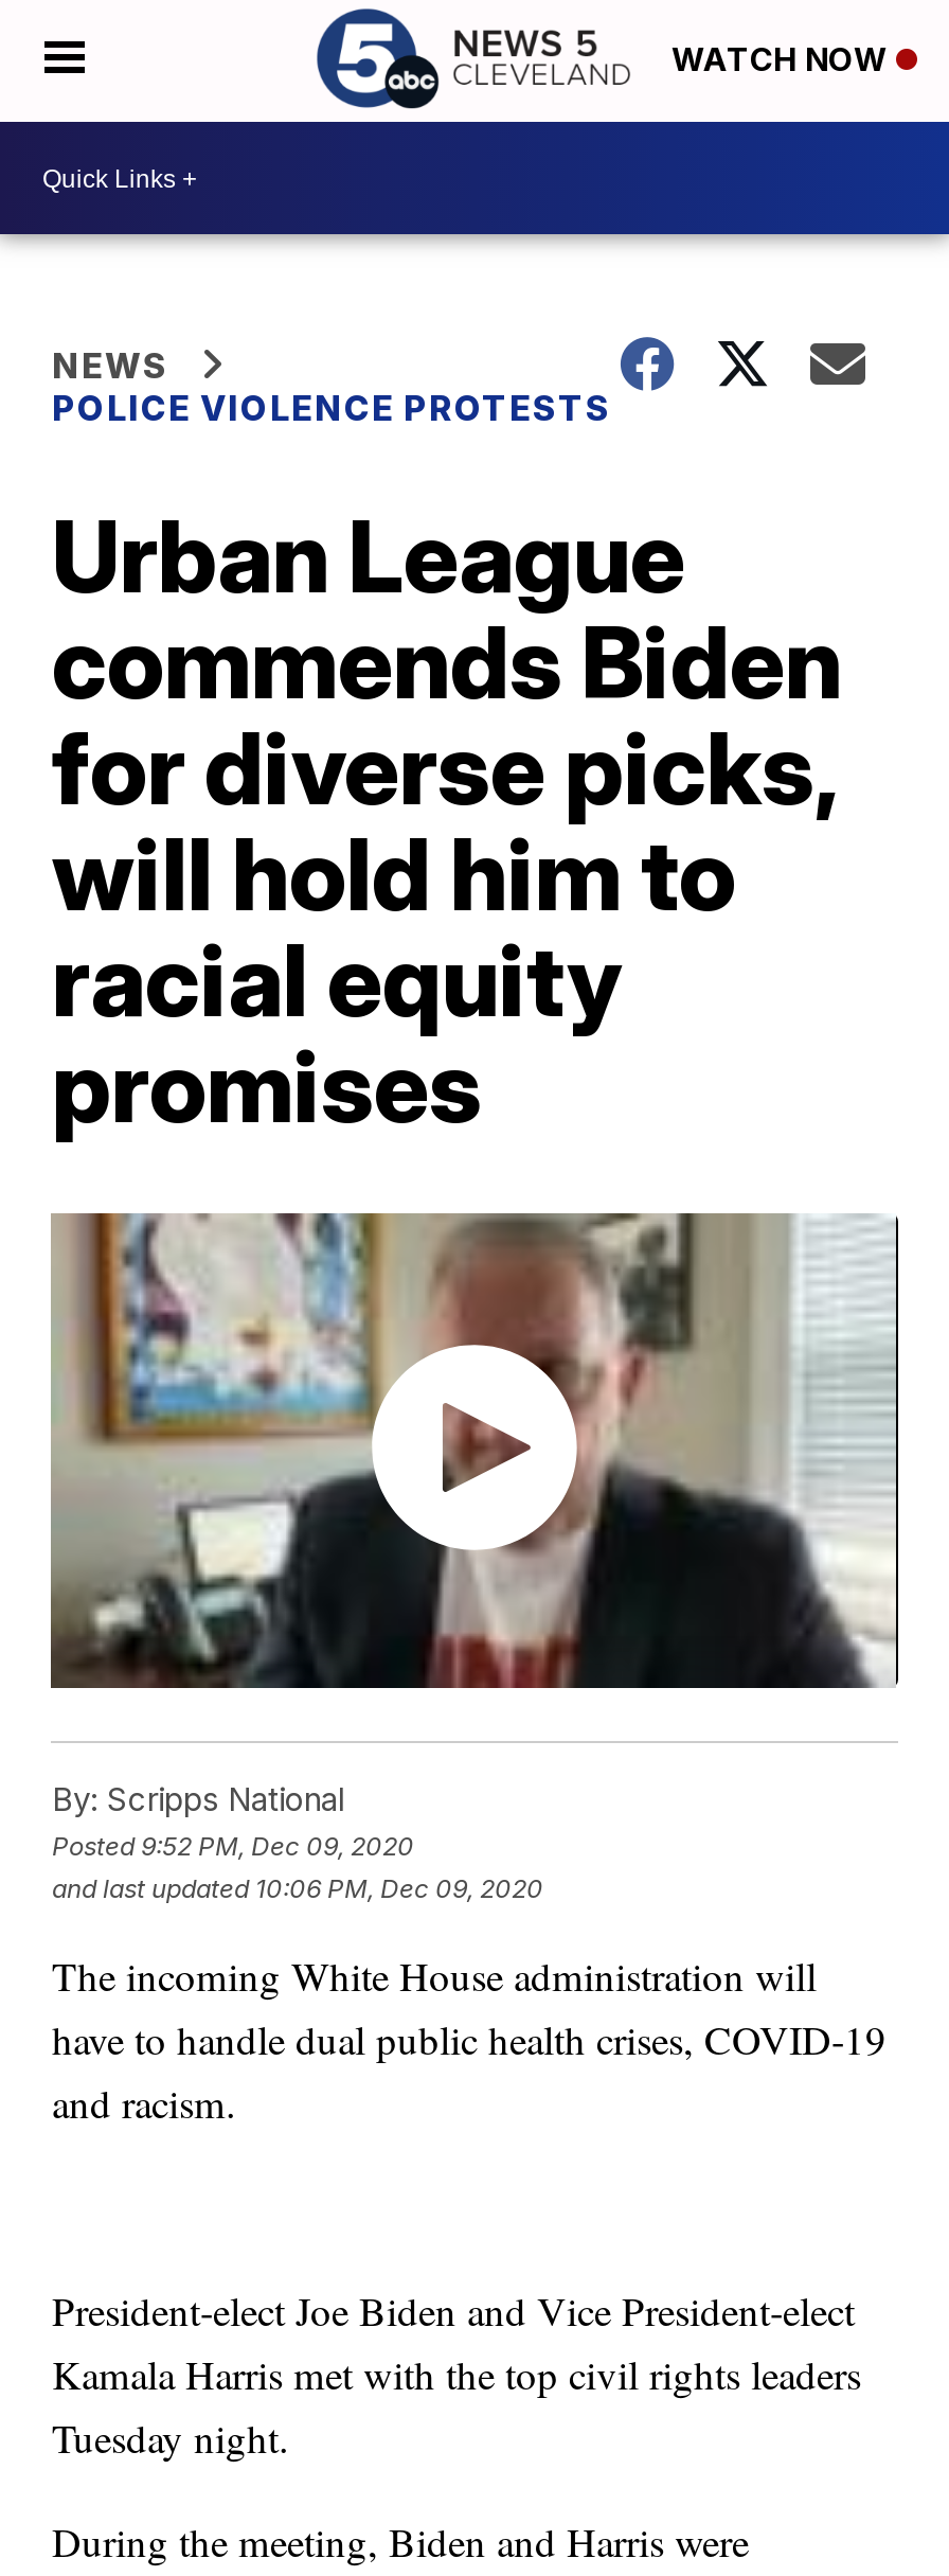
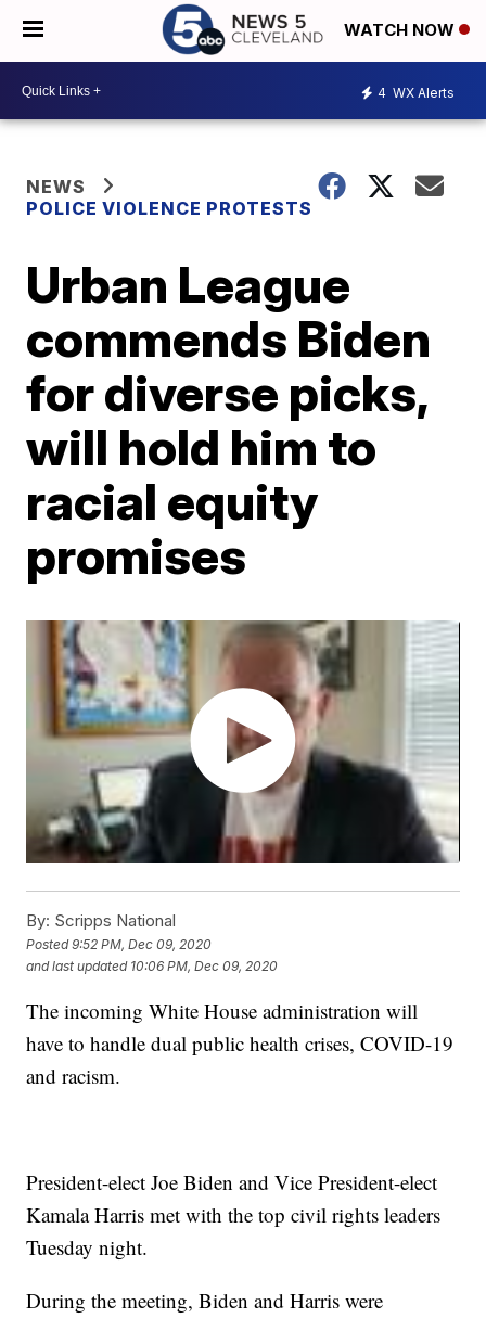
none -> [378,84,455,100] 4 WX Alerts

